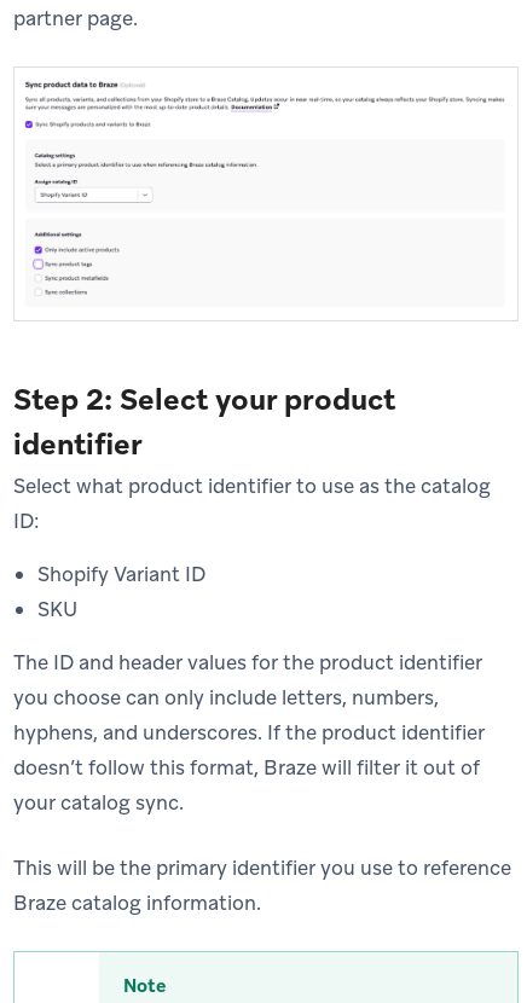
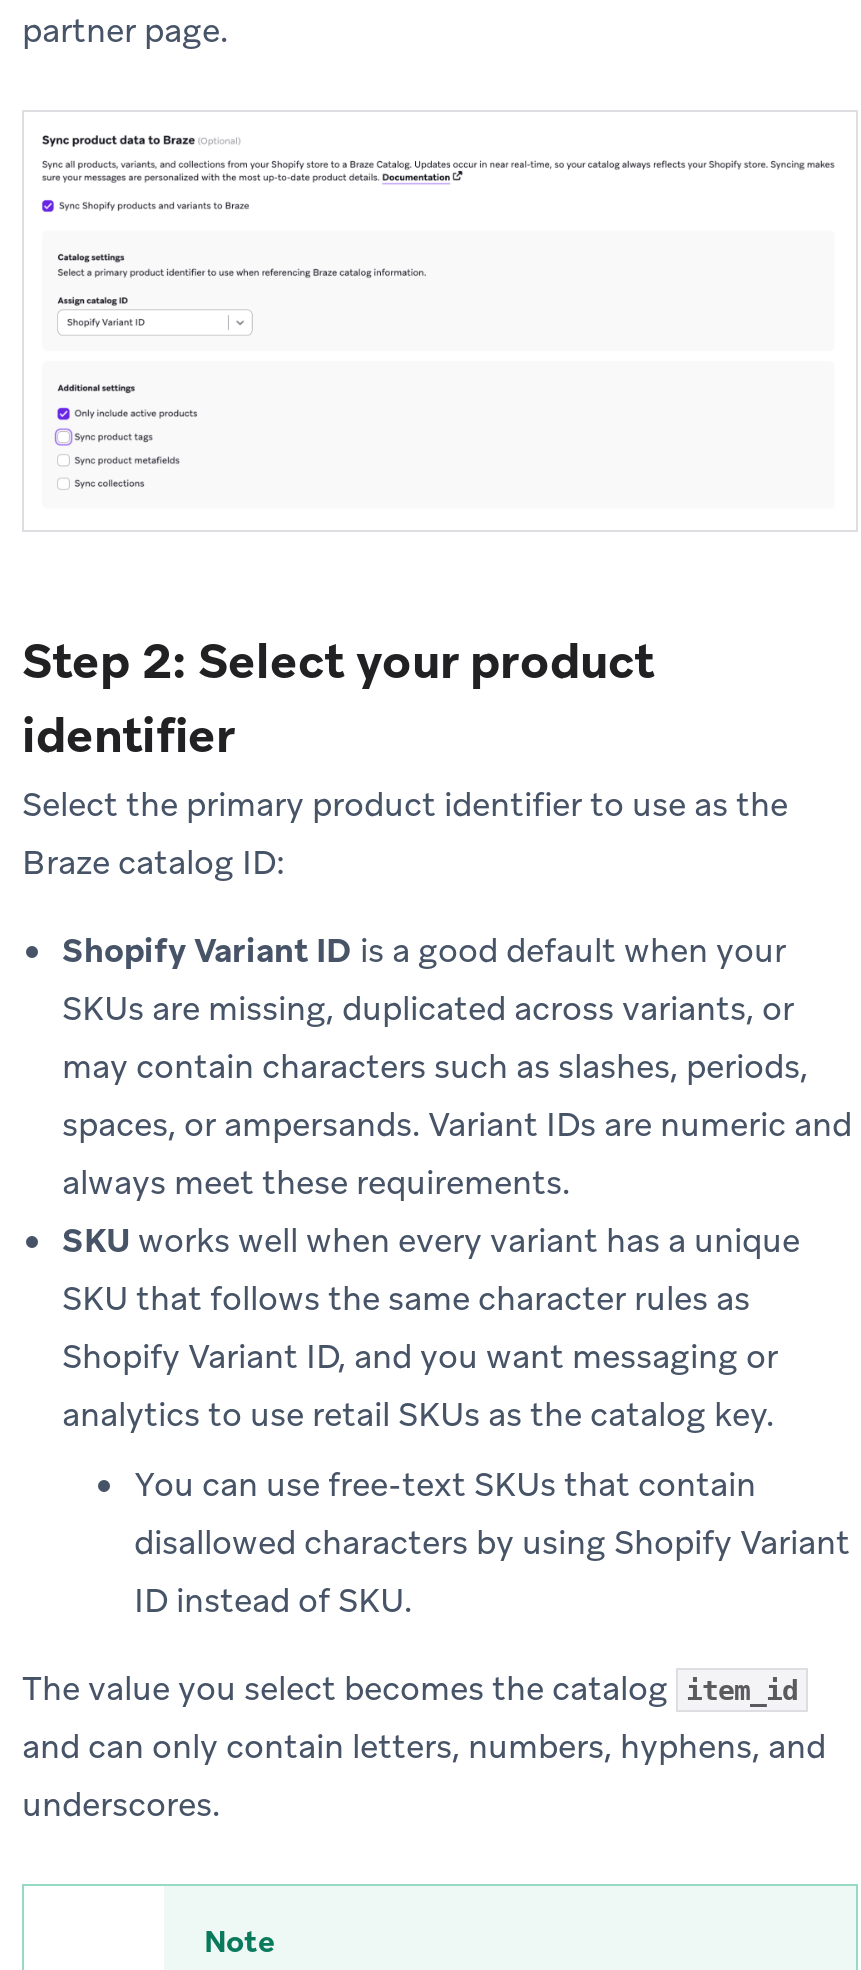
[13,472,491,534] Select what product identifier to use as the catalog | ID: -> [22,782,788,884] Select the primary product identifier to use as the | Braze catalog ID:
[37,561,205,622] Shopify Variant ID | SKU -> [62,928,852,1436] Shopify Variant ID is a good default when your | SKUs are missing, duplicated across variants, or | may contain characters such as slashes, periods, | spaces, or ampersands. Variant IDs are numeric and | always meet these requirements. | SKU works well when every variant has a unique | SKU that follows the same character rules as | Shopify Variant ID, and you want messaging or | analytics to use retail SKUs as the catalog key.
[13,649,485,816] The ID and header values for the product identifier | you choose can only include letters, numbers, | hyphens, and underscores. If the product identifier | doesn’t follow this format, Braze will filter it out of | your catalog sync. -> [134,1462,850,1622] You can use free-text SKUs that contain | disallowed characters by using Shopify Variant | ID instead of SKU.
[13,854,511,916] This will be the primary identifier you use to reference | Braze catalog information. -> [22,1666,826,1826] The value you select becomes the catalog item_id | and can only contain letters, numbers, hyphens, and | underscores.

